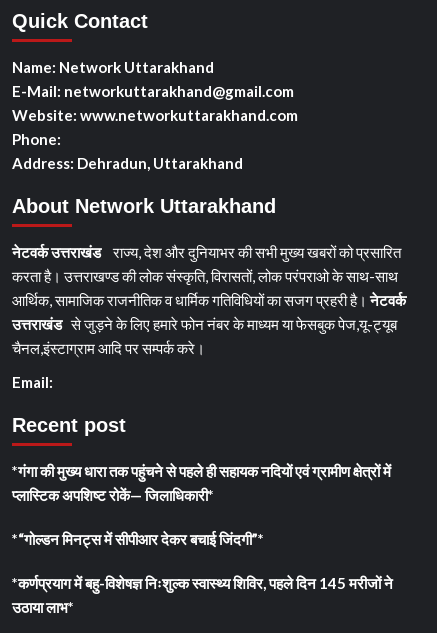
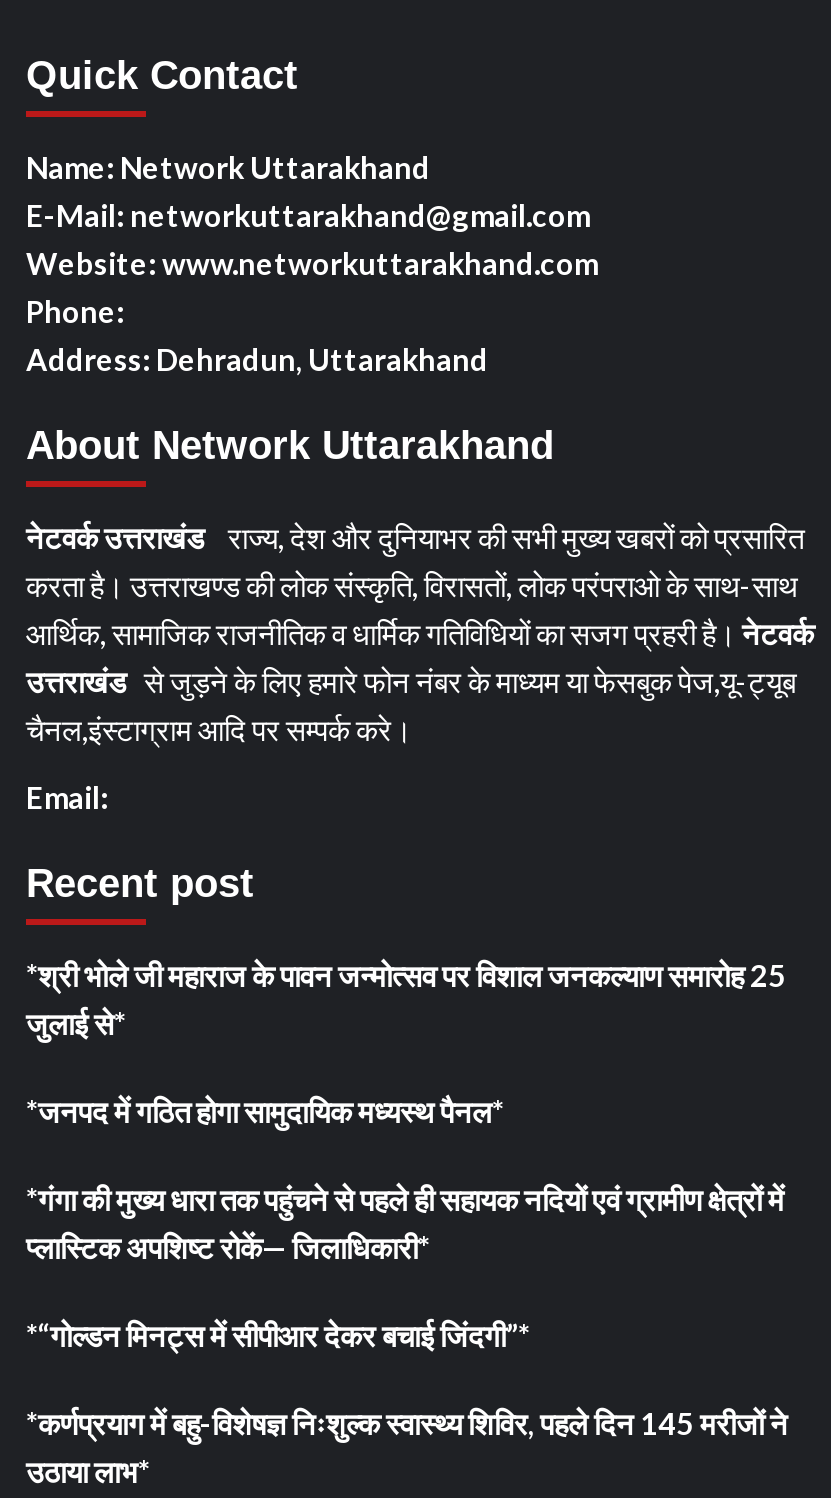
none -> [26,957,786,1129] *श्री भोले जी महाराज के पावन जन्मोत्सव पर विशाल जनकल्याण समारोह 25 | जुलाई से* | *जनपद में गठित होगा सामुदायिक मध्यस्थ पैनल*

